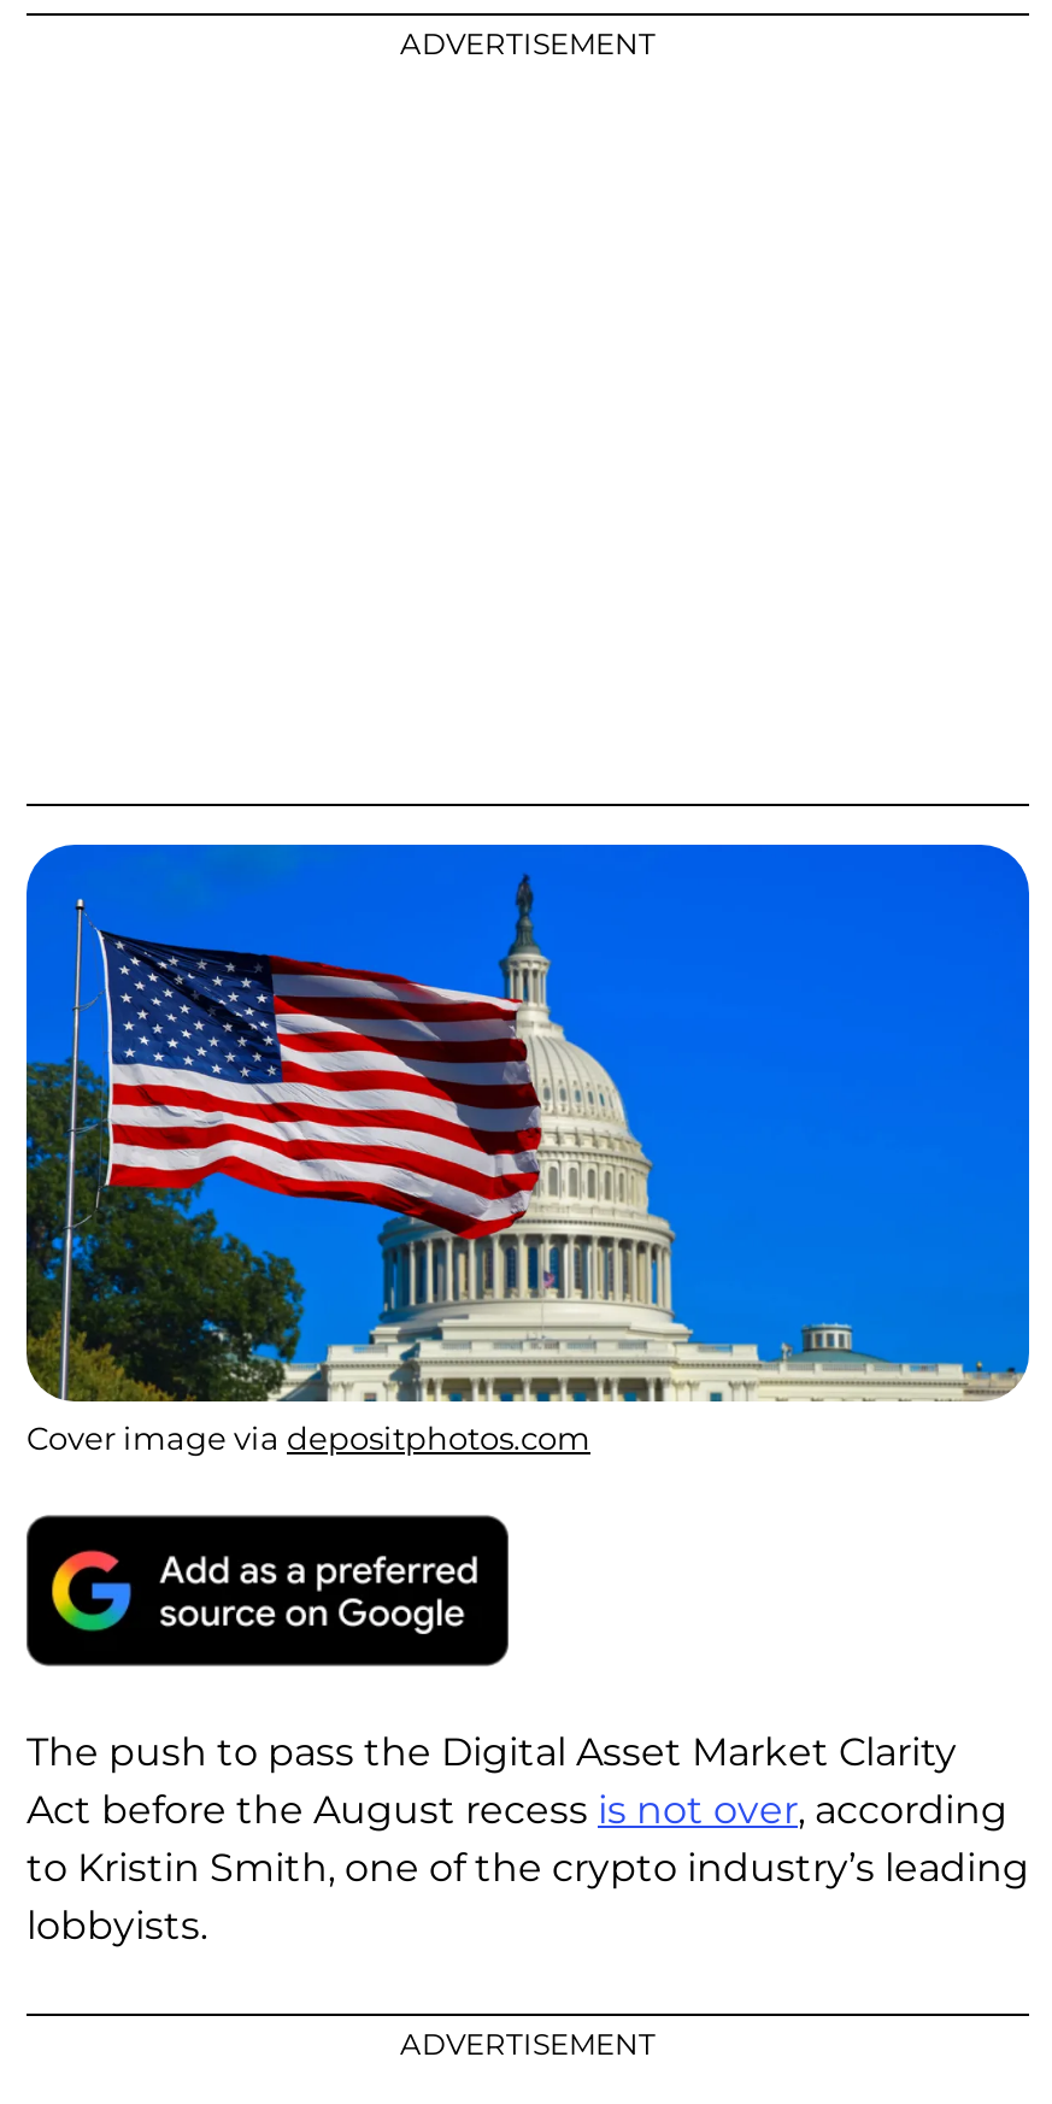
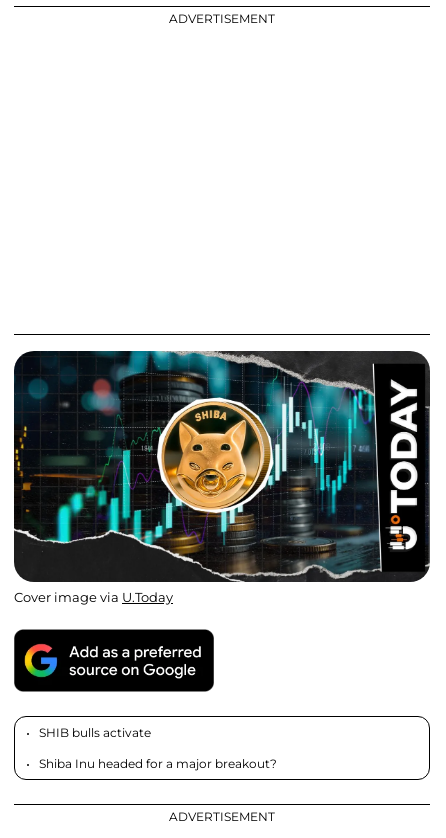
[24,842,1032,1456] [image] | Cover image via depositphotos.com -> [13,350,431,604] [image] | Cover image via U.Today
[27,1729,1029,1948] The push to pass the Digital Asset Market Clarity | Act before the August recess is not over, according | to Kristin Smith, one of the crypto industry’s leading | lobbyists. -> [39,725,277,771] SHIB bulls activate | Shiba Inu headed for a major breakout?

